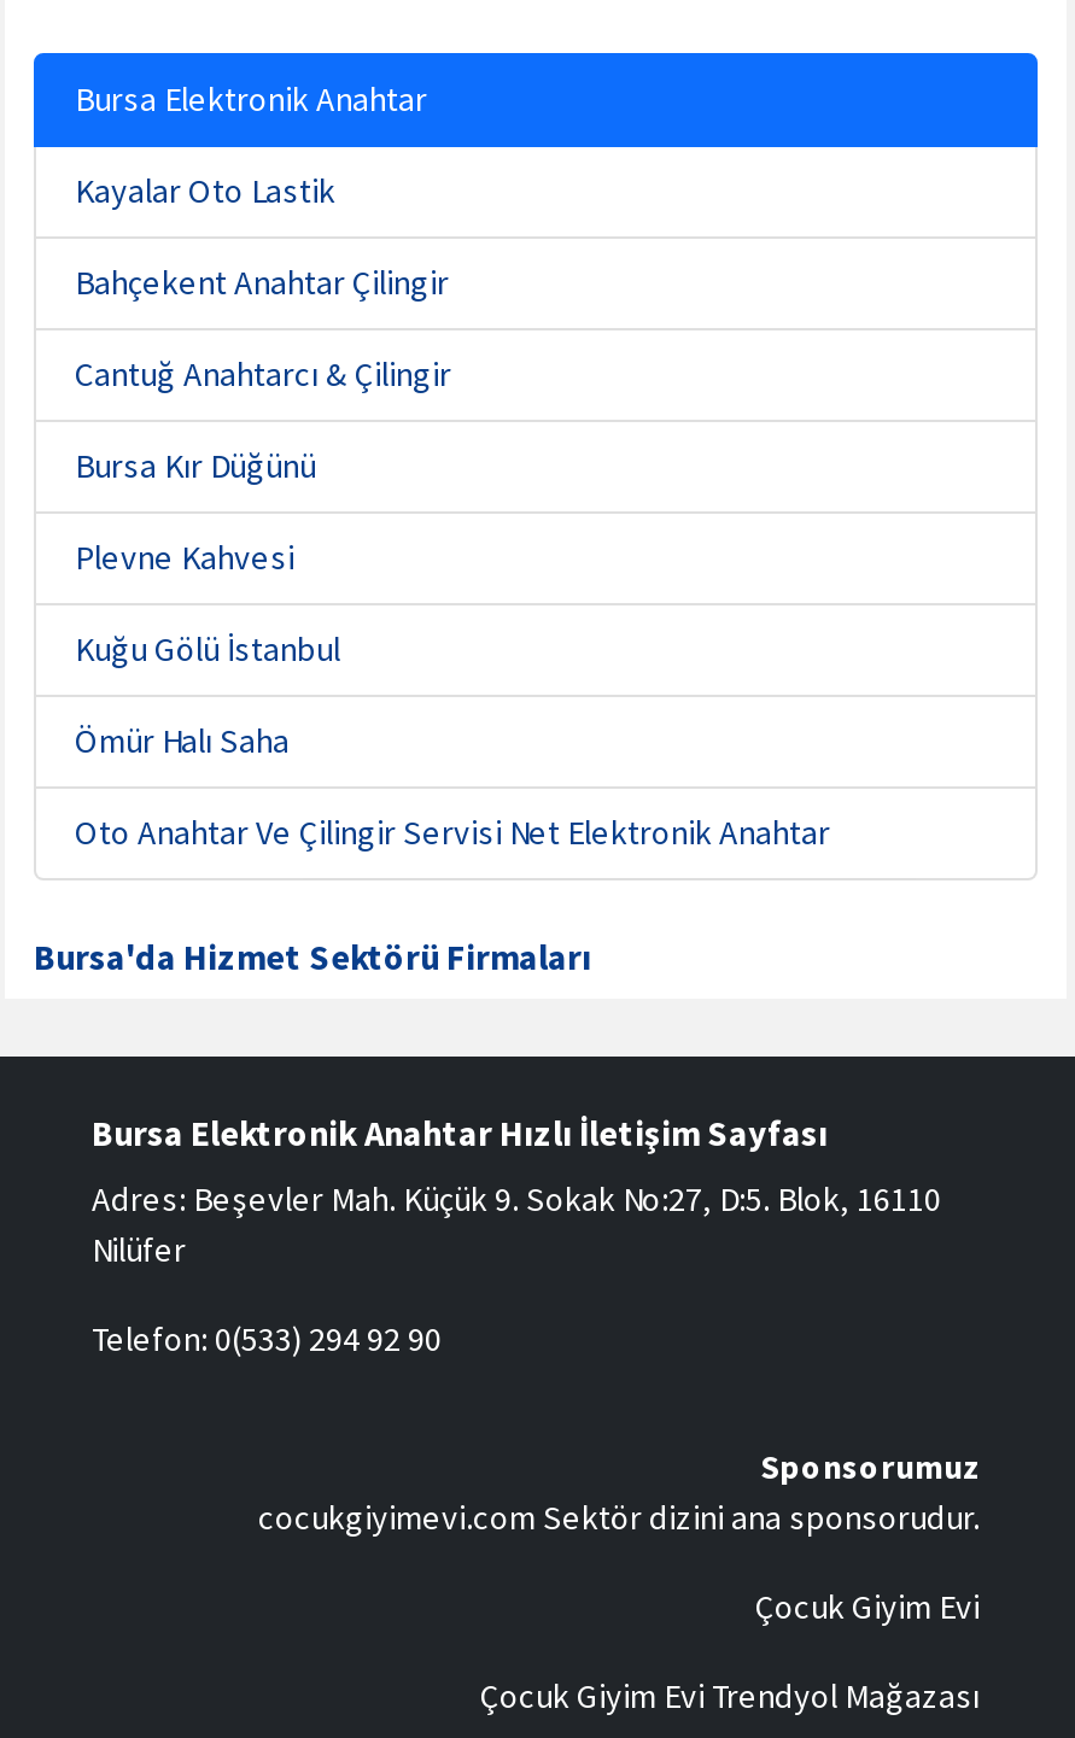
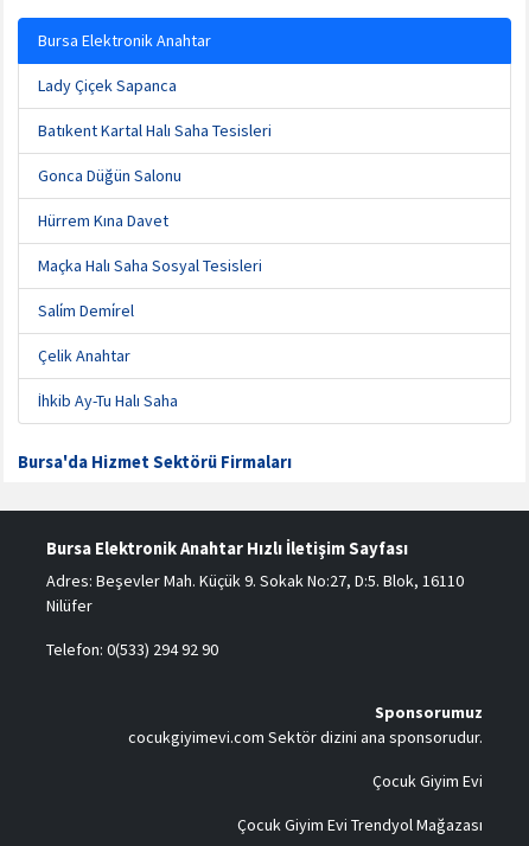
[75,169,335,212] Kayalar Oto Lastik -> [38,75,177,96] Lady Çiçek Sapanca
[75,261,449,304] Bahçekent Anahtar Çilingir -> [38,120,272,141] Batıkent Kartal Halı Saha Tesisleri
[75,352,451,396] Cantuğ Anahtarcı & Çilingir -> [38,165,181,186] Gonca Düğün Salonu
[75,444,316,487] Bursa Kır Düğünü -> [38,210,168,231] Hürrem Kına Davet
[75,536,294,579] Plevne Kahvesi -> [38,255,262,276] Maçka Halı Saha Sosyal Tesisleri
[75,627,340,671] Kuğu Gölü İstanbul -> [38,300,134,321] Sali̇m Demi̇rel
[75,719,290,762] Ömür Halı Saha -> [38,345,130,366] Çelik Anahtar
[75,811,830,854] Oto Anahtar Ve Çilingir Servisi Net Elektronik Anahtar -> [38,390,178,411] İhkib Ay-Tu Halı Saha

